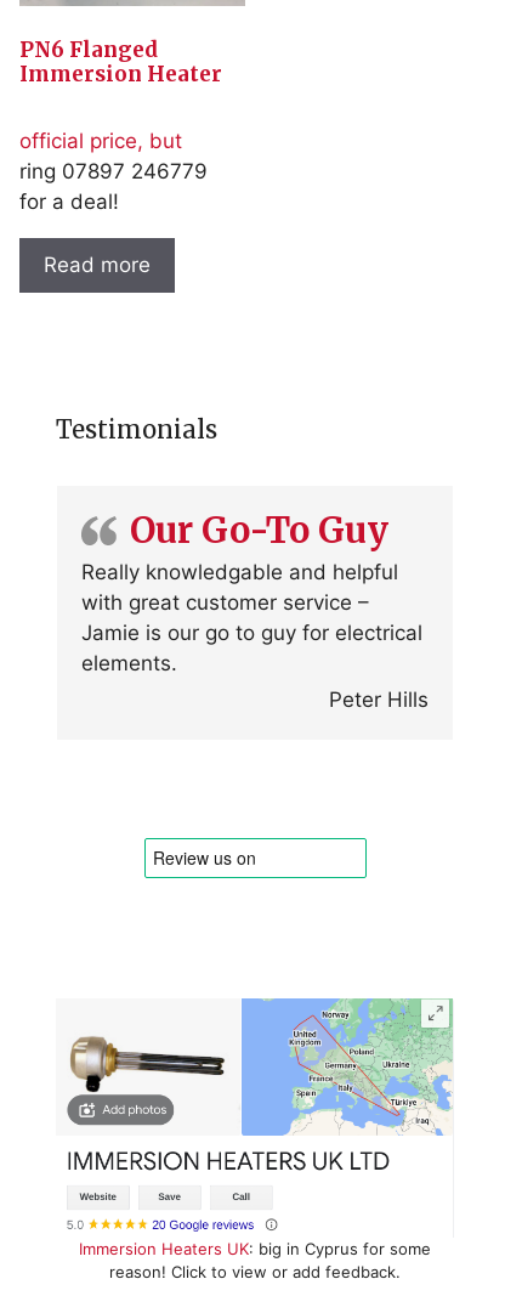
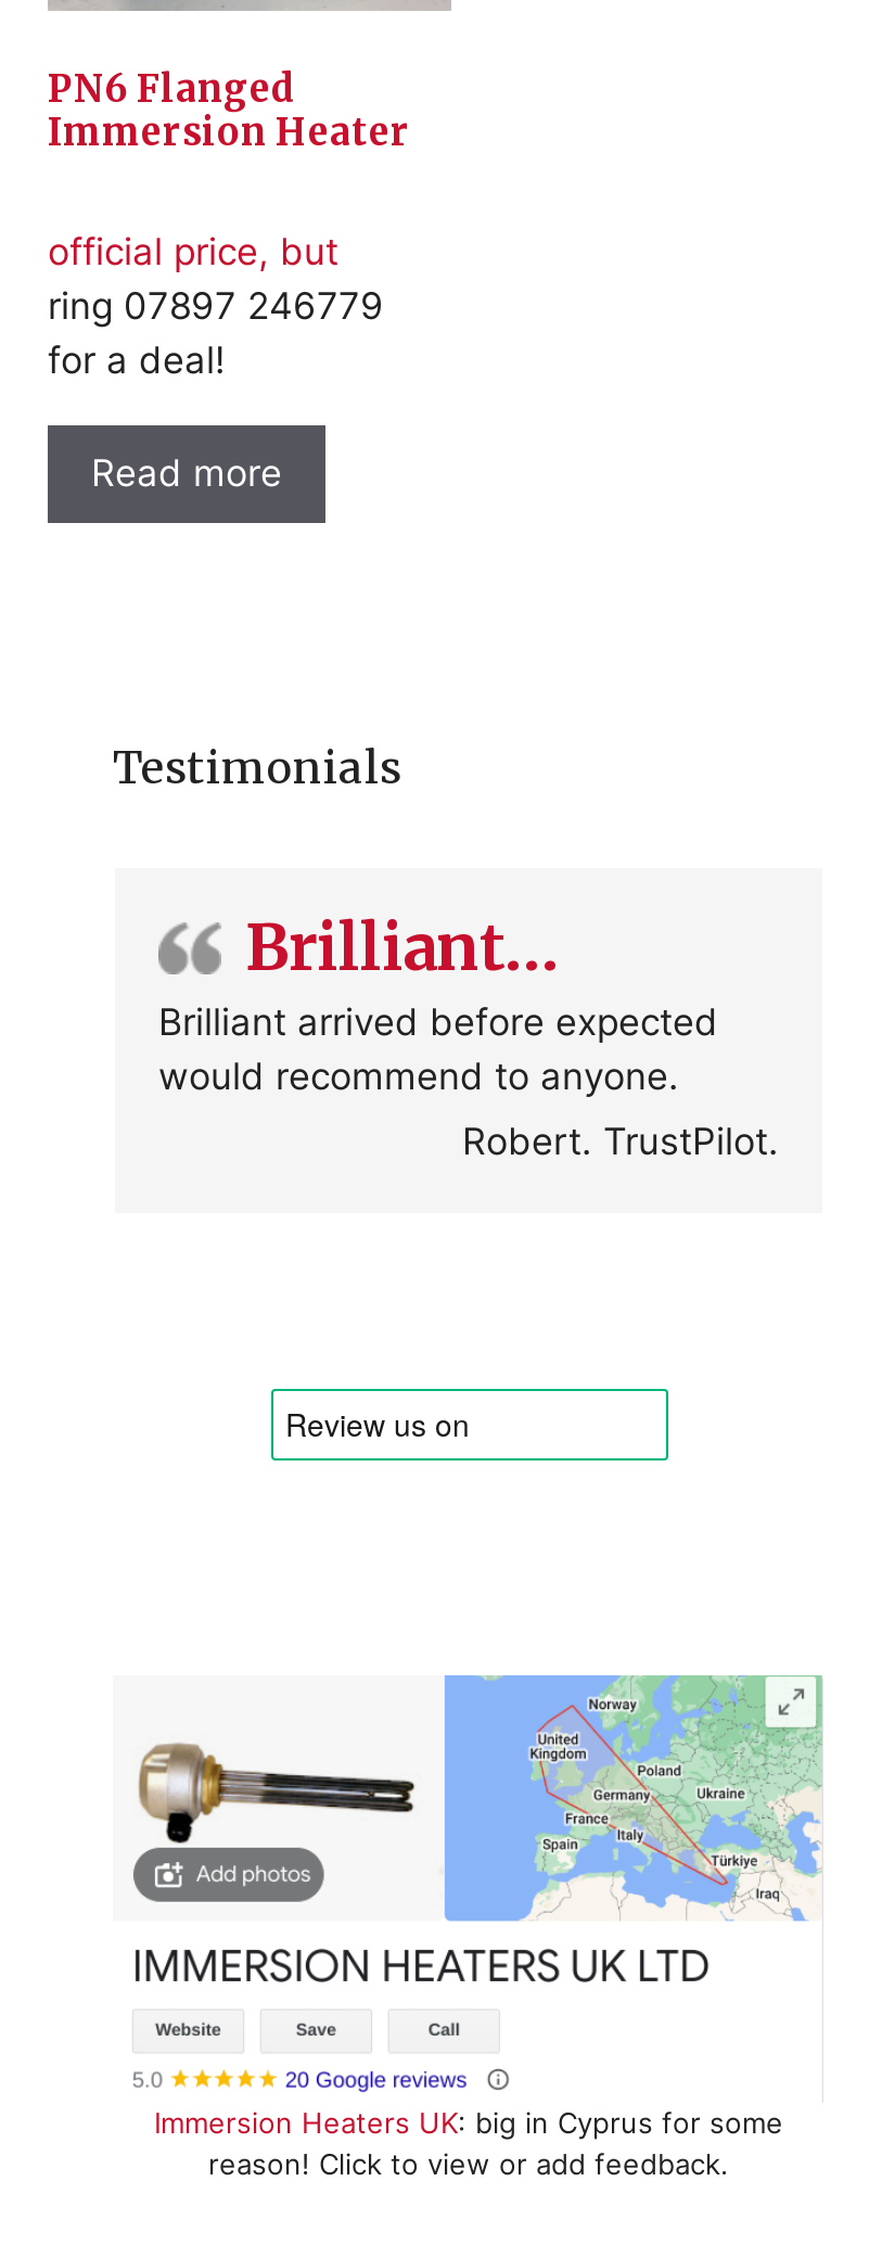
[81,508,422,675] Our Go-To Guy | Really knowledgable and helpful | with great customer service – | Jamie is our go to guy for electrical | elements. -> [158,907,718,1098] Brilliant… | Brilliant arrived before expected | would recommend to anyone.
[329,688,429,712] Peter Hills -> [462,1120,779,1163] Robert. TrustPilot.

